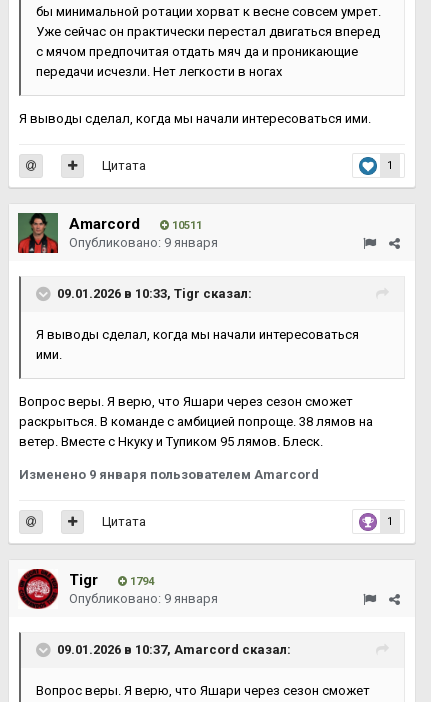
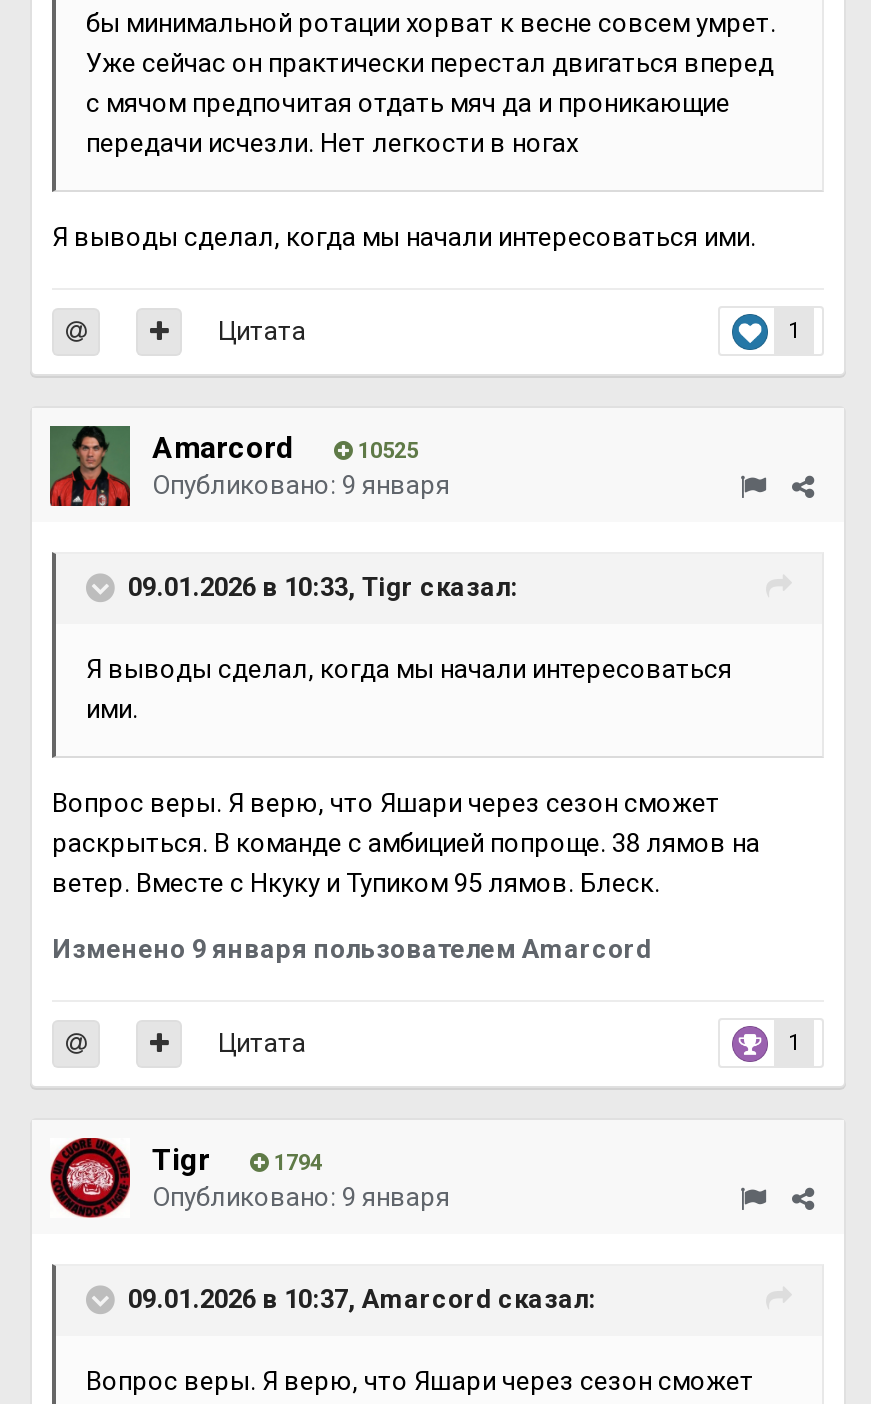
[169,219,202,232] 10511 -> [352,438,418,464] 10525

